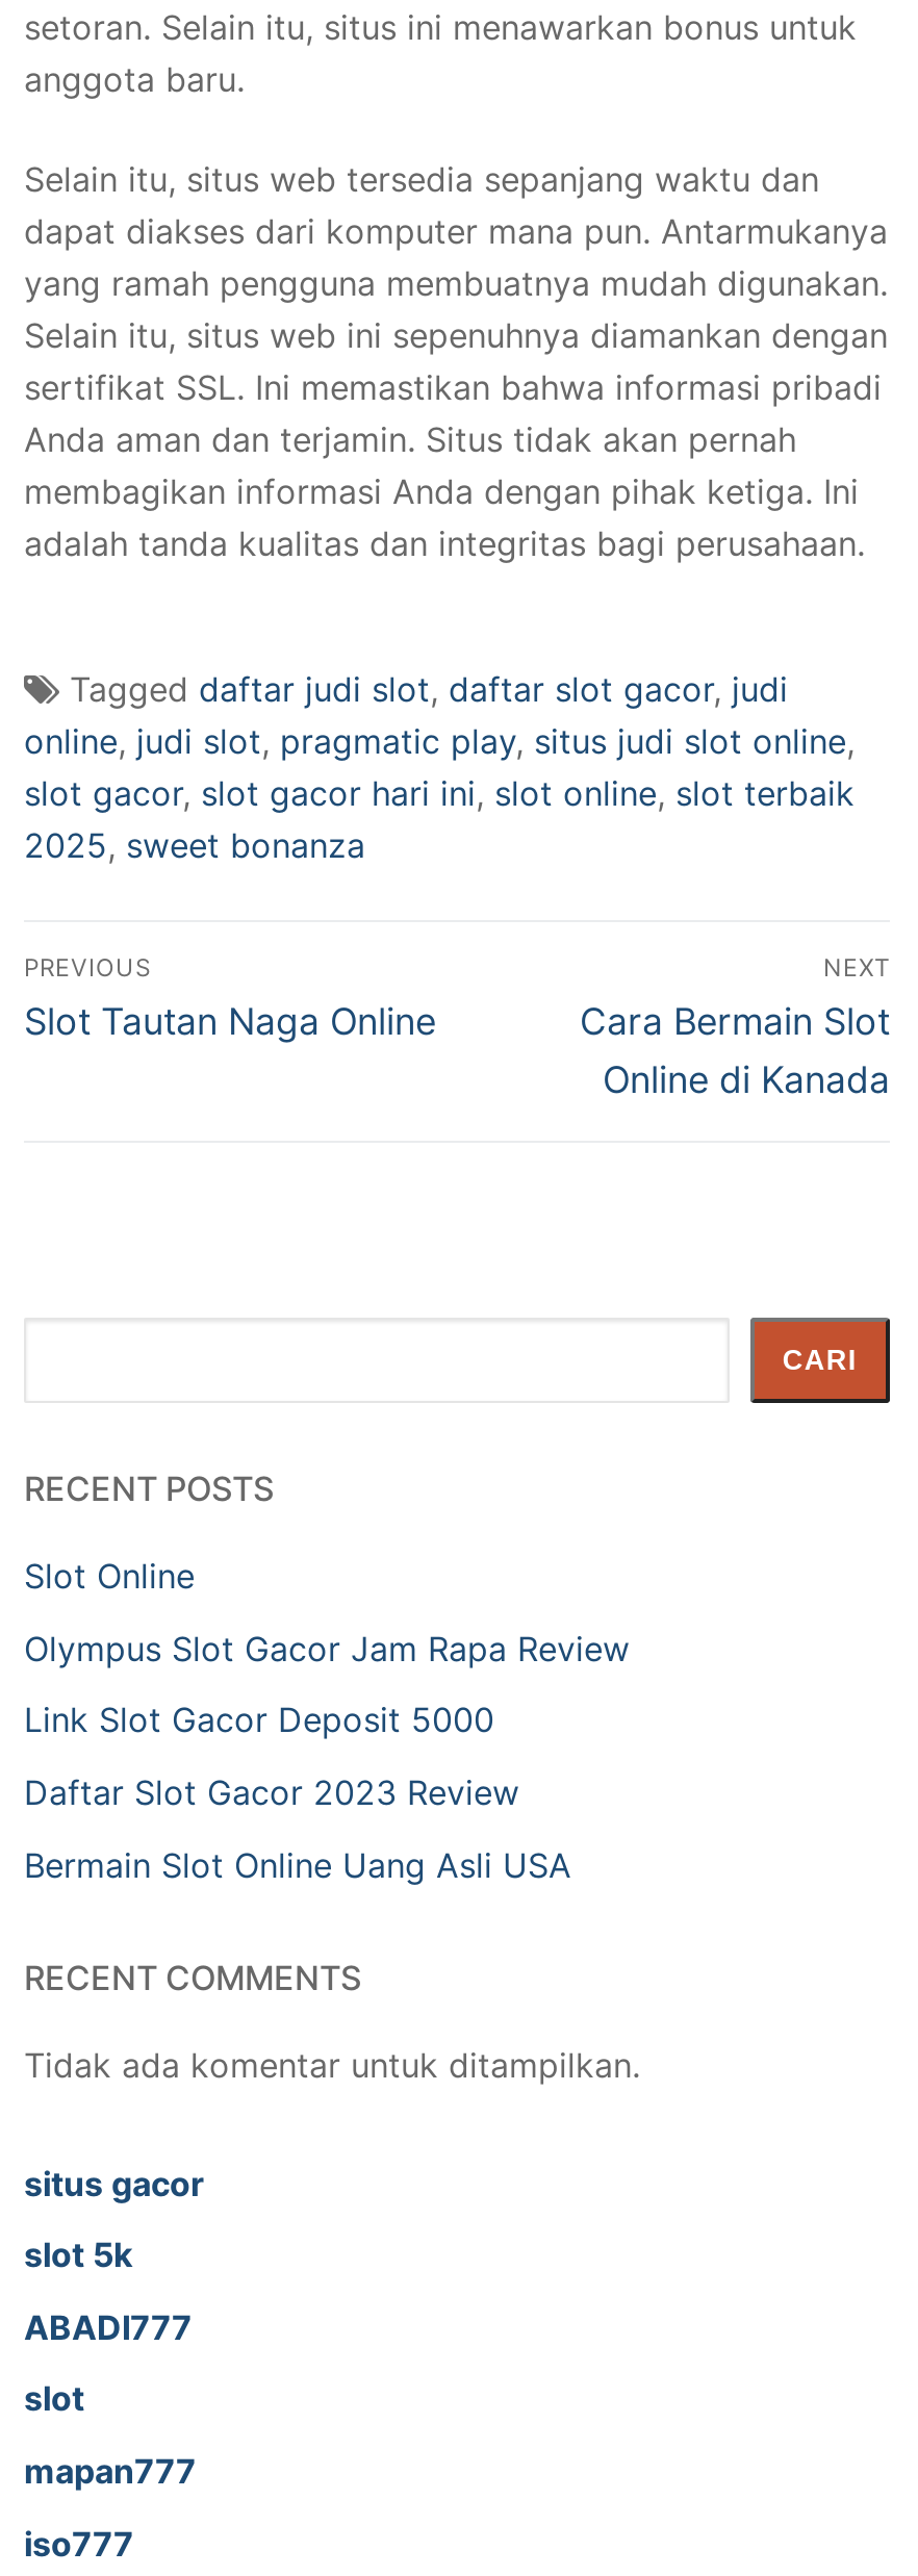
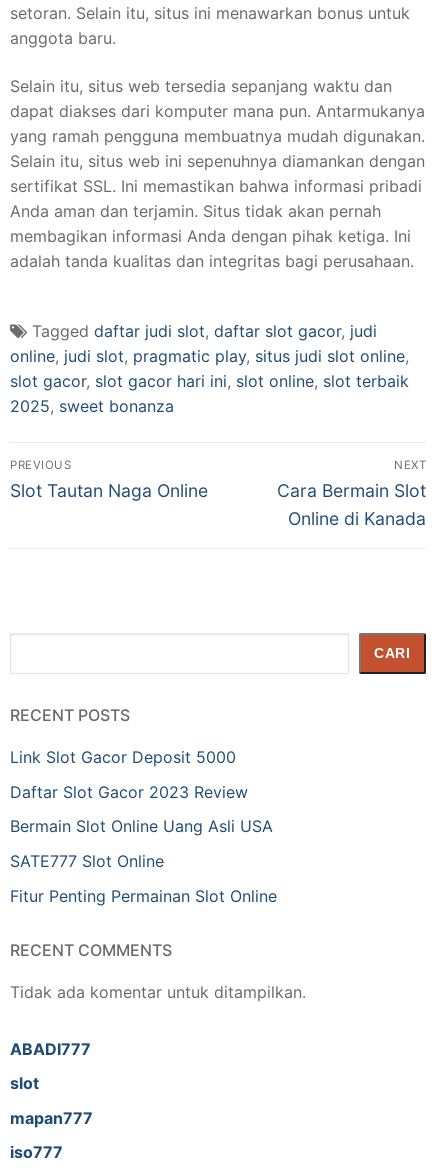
[24,1555,630,1669] Slot Online | Olympus Slot Gacor Jam Rapa Review -> none
none -> [10,851,277,906] SATE777 Slot Online | Fitur Penting Permainan Slot Online
[24,2162,205,2276] situs gacor | slot 5k -> none

